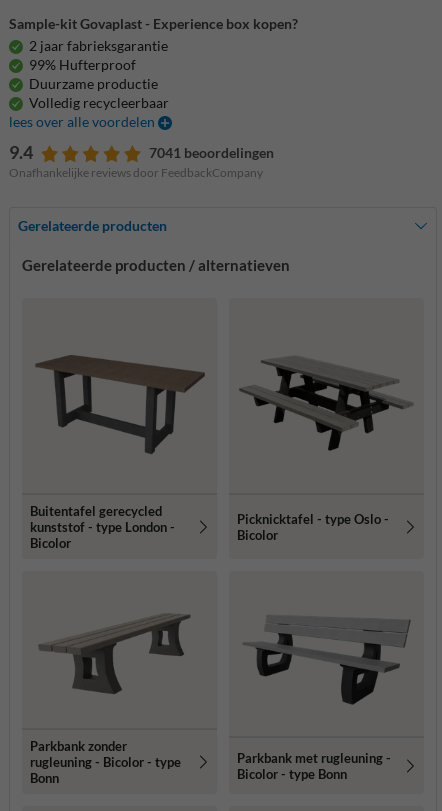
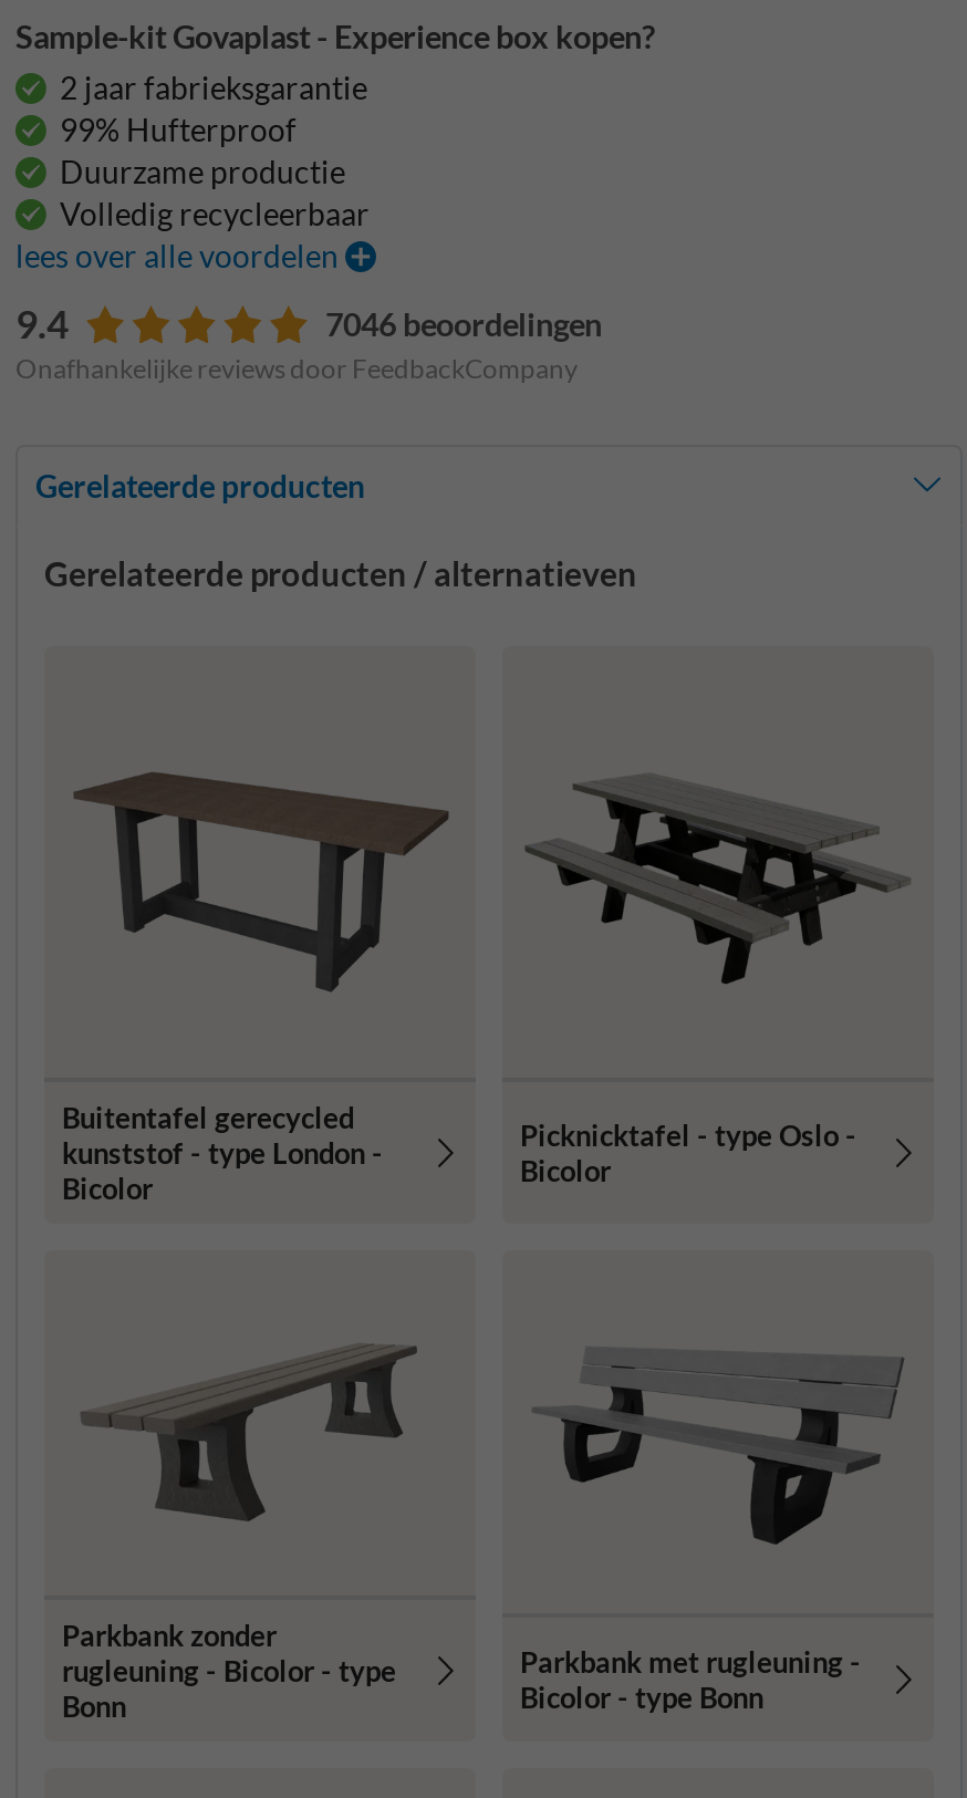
[149,144,274,161] 7041 beoordelingen -> [325,304,602,342] 7046 beoordelingen

